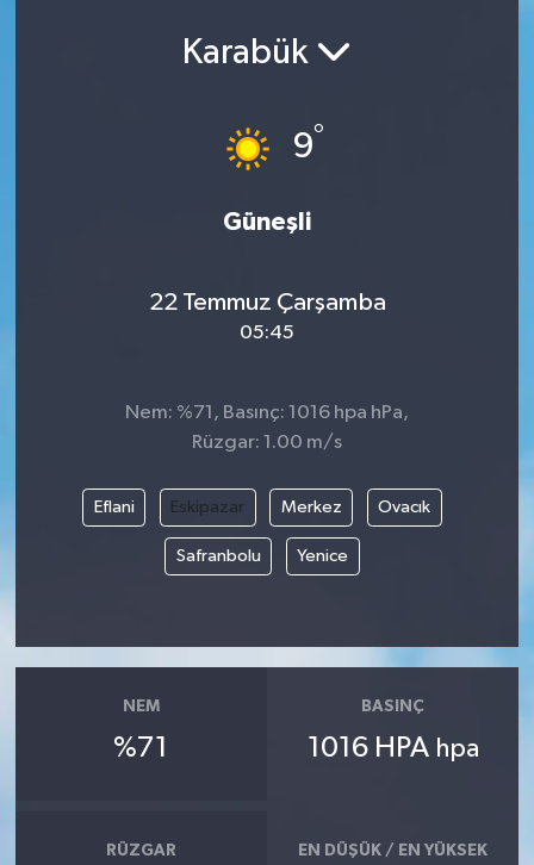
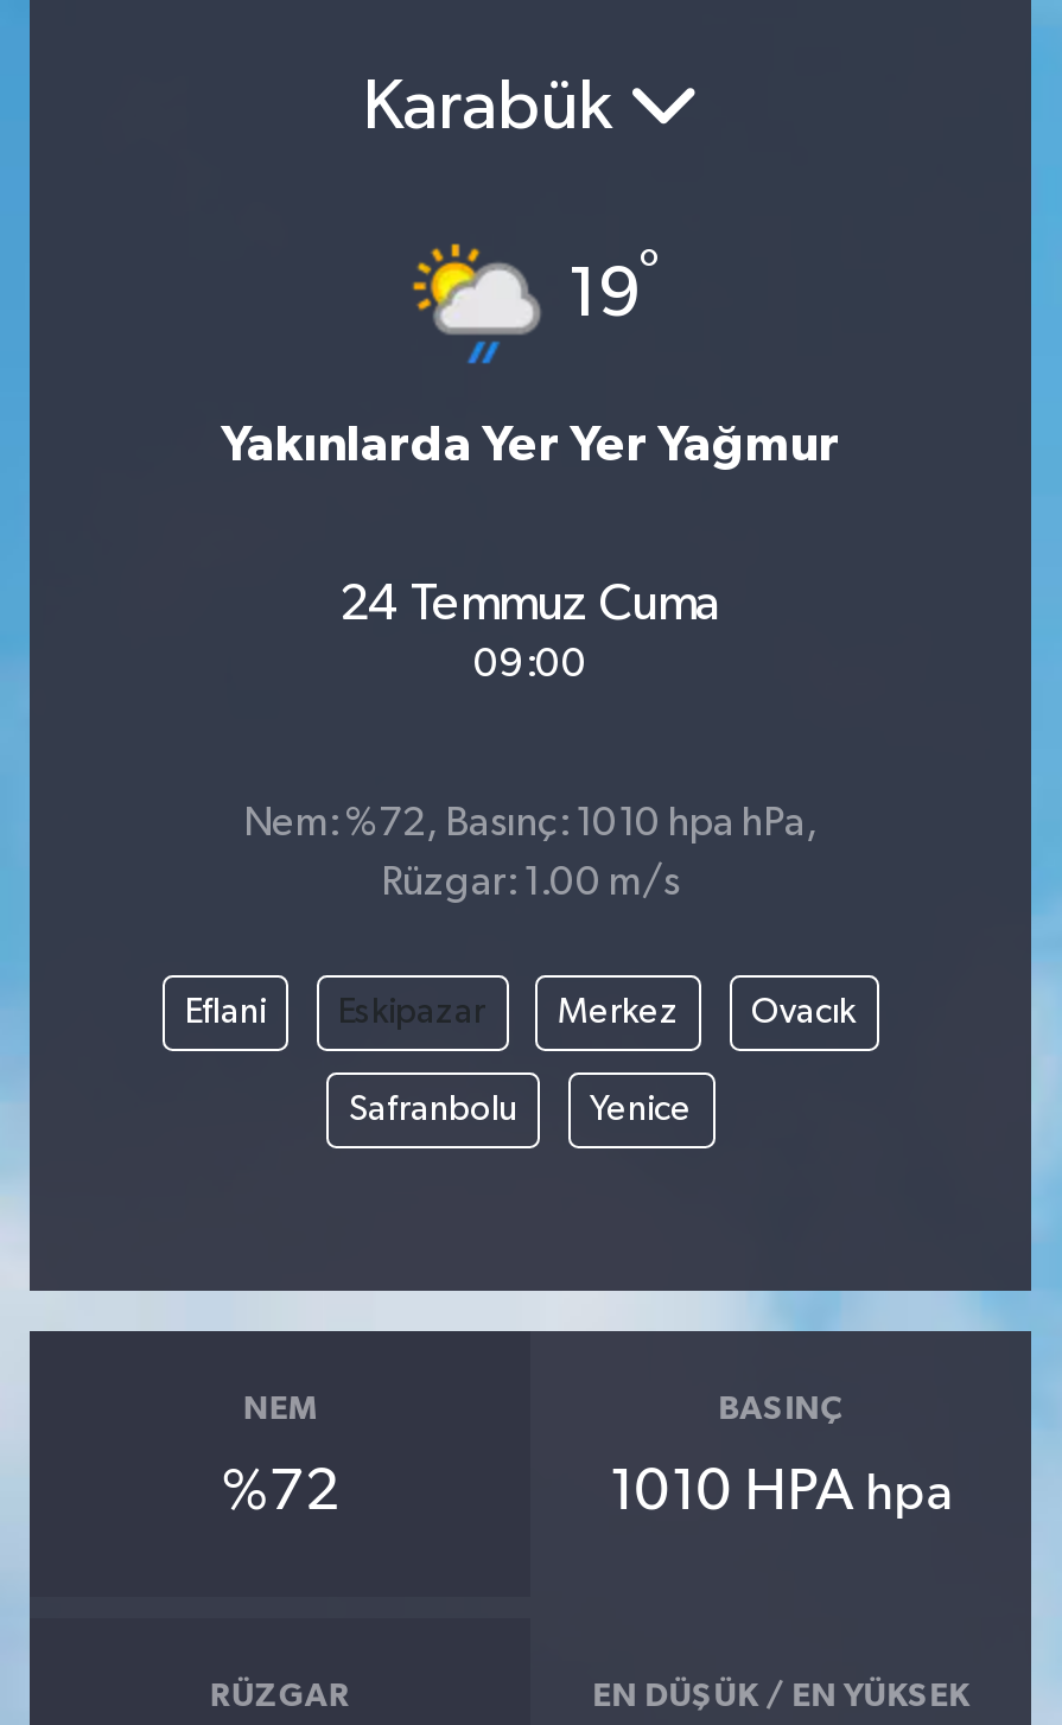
[209,122,324,181] [image] | 9° -> [412,242,660,365] [image] | 19°
[223,210,311,235] Güneşli -> [221,420,840,470] Yakınlarda Yer Yer Yağmur
[148,289,386,343] 22 Temmuz Çarşamba | 05:45 -> [339,578,721,685] 24 Temmuz Cuma | 09:00
[125,403,409,423] Nem: %71, Basınç: 1016 hpa hPa, -> [243,804,818,845] Nem: %72, Basınç: 1010 hpa hPa,
[114,733,169,762] %71 -> [222,1463,338,1520] %72
[307,733,479,762] 1016 HPA hpa -> [609,1463,953,1520] 1010 HPA hpa

